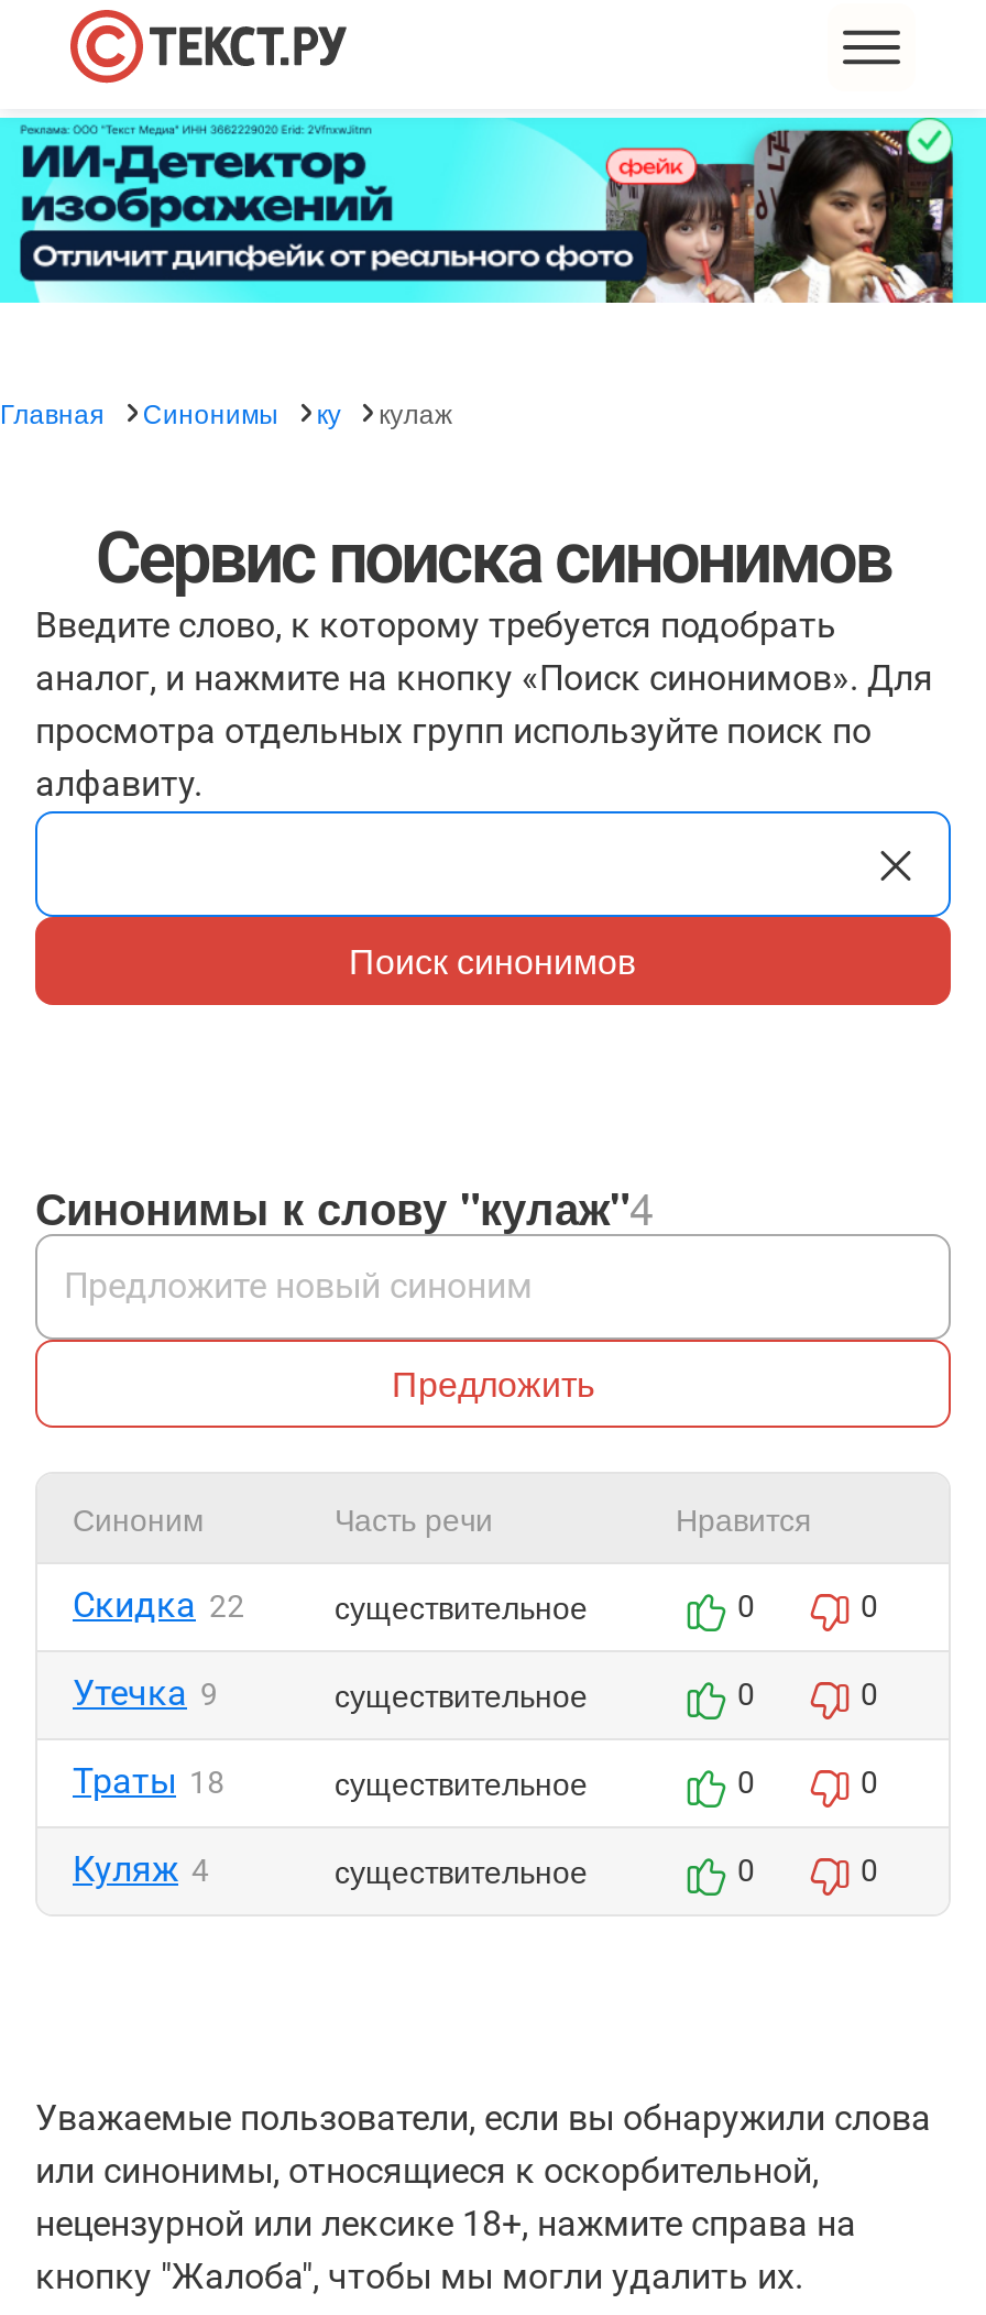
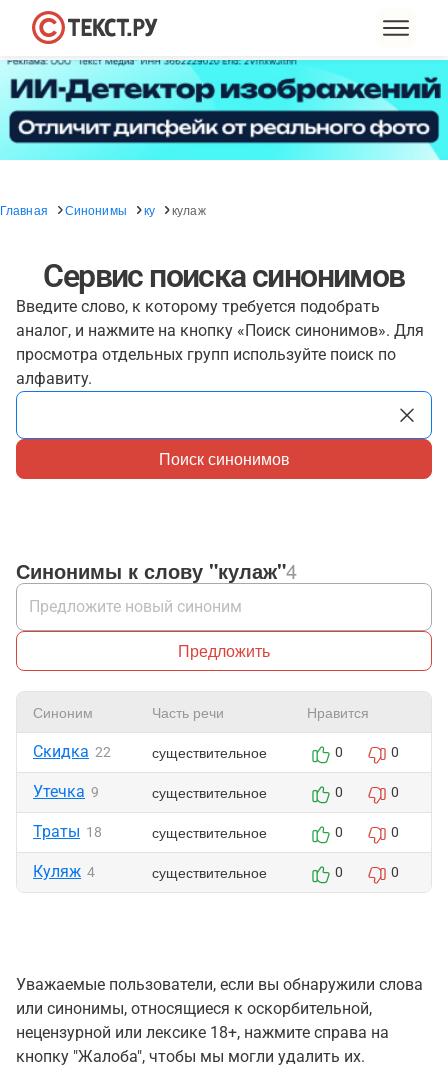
[7,118,966,305] [image] -> [3,59,442,161] [image]

